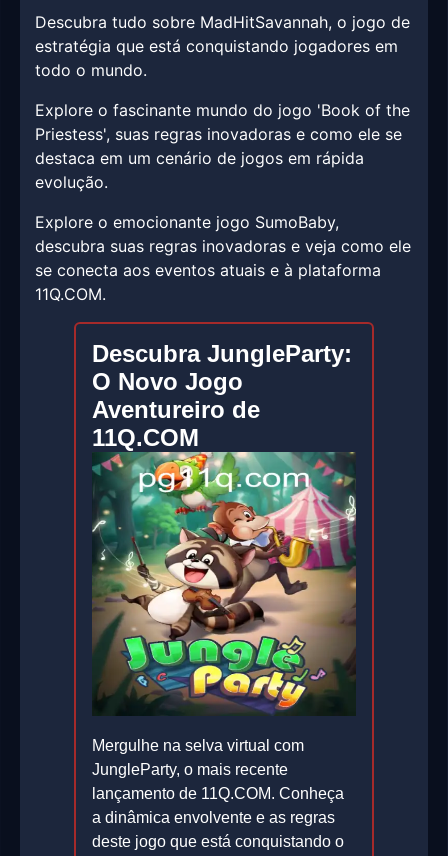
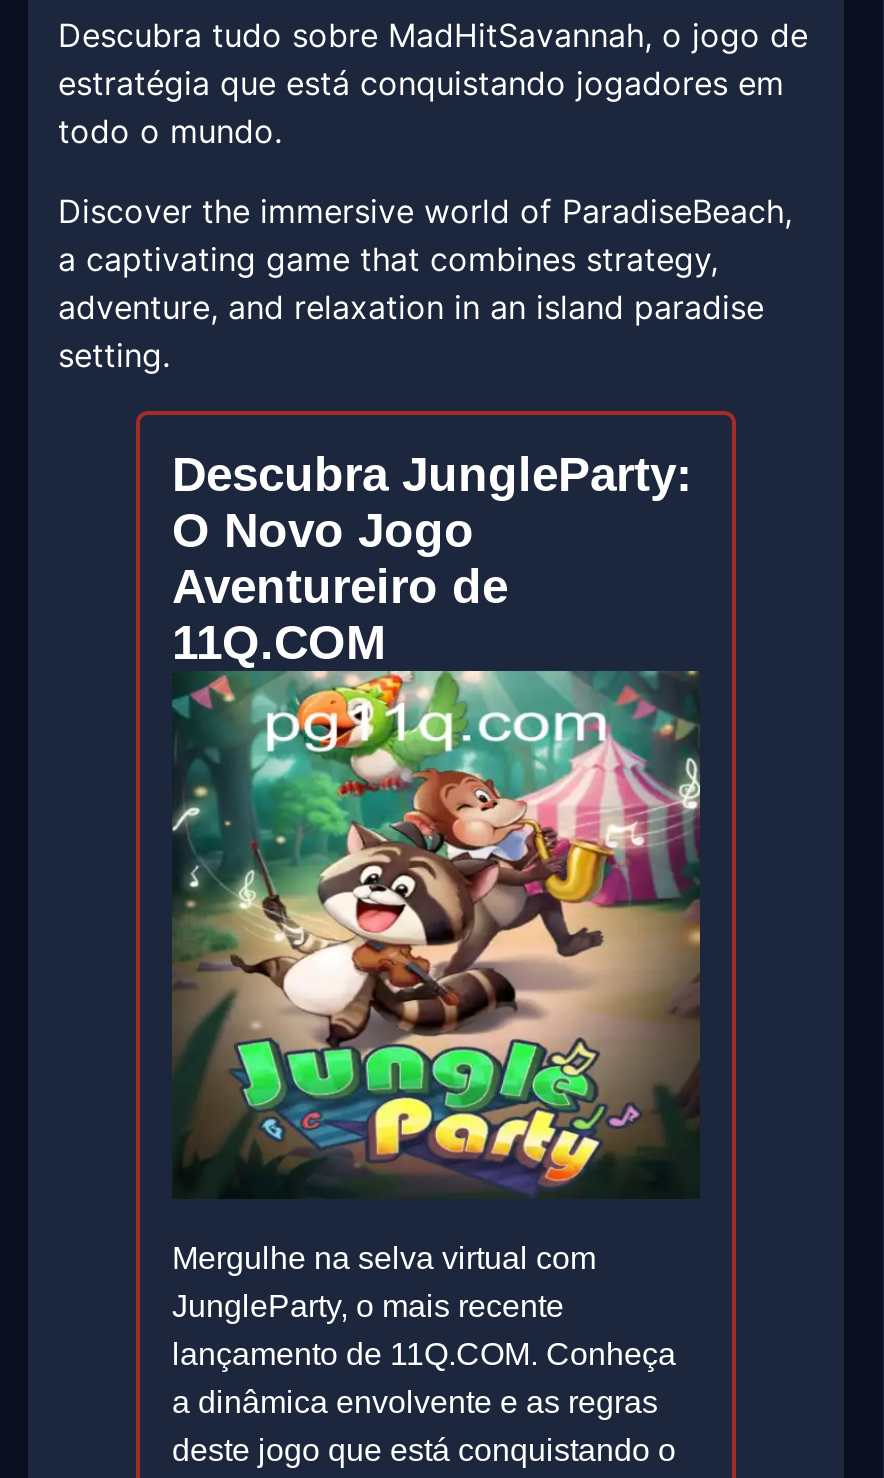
[35,100,411,304] Explore o fascinante mundo do jogo 'Book of the | Priestess', suas regras inovadoras e como ele se | destaca em um cenário de jogos em rápida | evolução. | Explore o emocionante jogo SumoBaby, | descubra suas regras inovadoras e veja como ele | se conecta aos eventos atuais e à plataforma | 11Q.COM. -> [58,192,792,376] Discover the immersive world of ParadiseBeach, | a captivating game that combines strategy, | adventure, and relaxation in an island paradise | setting.

